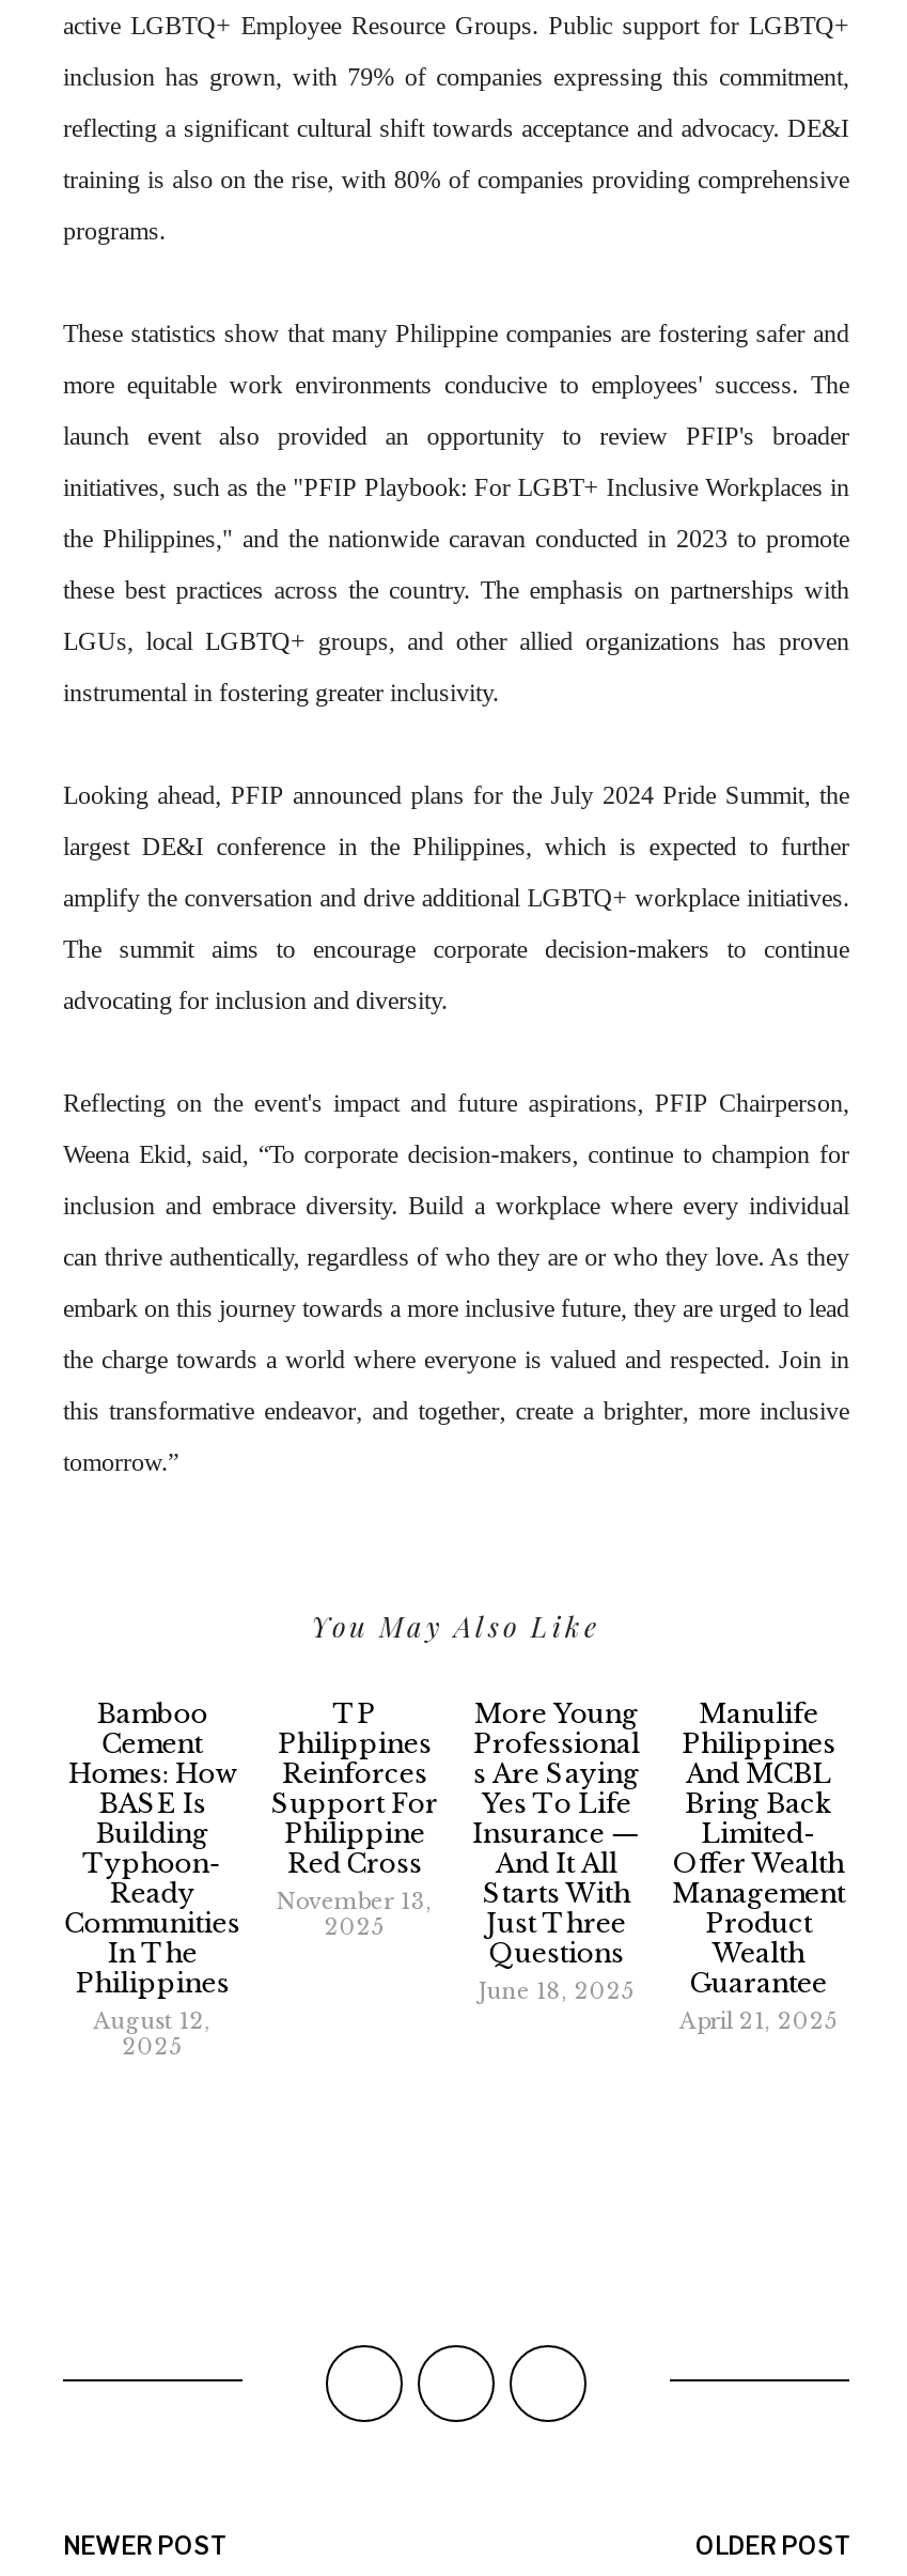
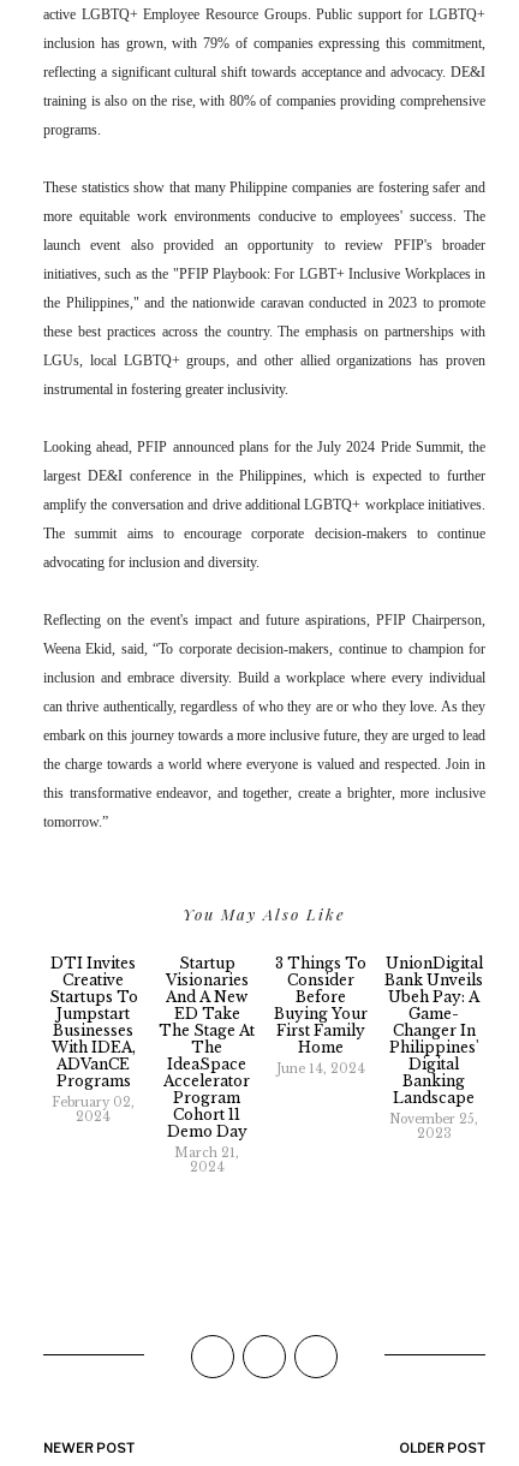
[65,1698,240,2061] Bamboo | Cement | Homes: How | BASE Is | Building | Typhoon- | Ready | Communities | In The | Philippines | August 12, | 2025 -> [49,954,138,1125] DTI Invites | Creative | Startups To | Jumpstart | Businesses | With IDEA, | ADVanCE | Programs | February 02, | 2024
[271,1698,438,1942] TP | Philippines | Reinforces | Support For | Philippine | Red Cross | November 13, | 2025 -> [159,954,255,1176] Startup | Visionaries | And A New | ED Take | The Stage At | The | IdeaSpace | Accelerator | Program | Cohort 11 | Demo Day | March 21, | 2024
[472,1698,641,2006] More Young | Professional | S Are Saying | Yes To Life | Insurance — | And It All | Starts With | Just Three | Questions | June 18, 2025 -> [274,954,368,1077] 3 Things To | Consider | Before | Buying Your | First Family | Home | June 14, 2024
[672,1698,845,2036] Manulife | Philippines | And MCBL | Bring Back | Limited- | Offer Wealth | Management | Product | Wealth | Guarantee | April 21, 2025 -> [385,954,484,1142] UnionDigital | Bank Unveils | Ubeh Pay: A | Game- | Changer In | Philippines' | Digital | Banking | Landscape | November 25, | 2023

